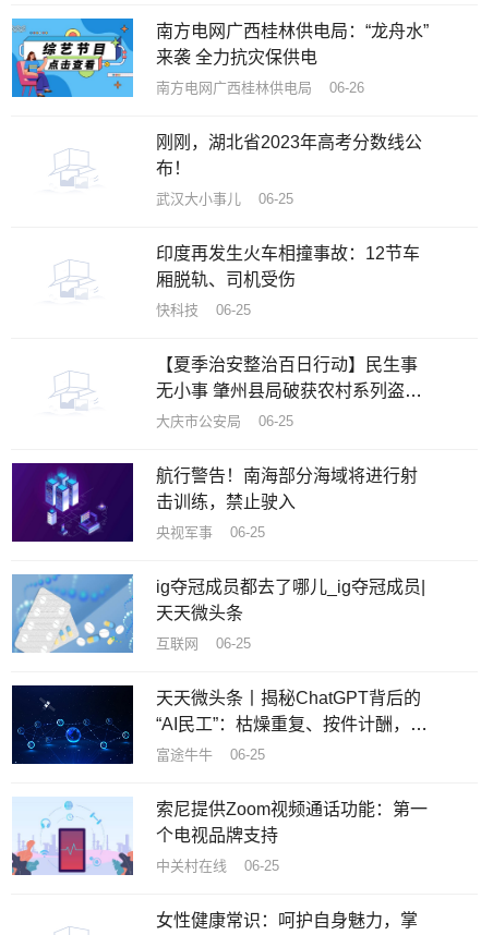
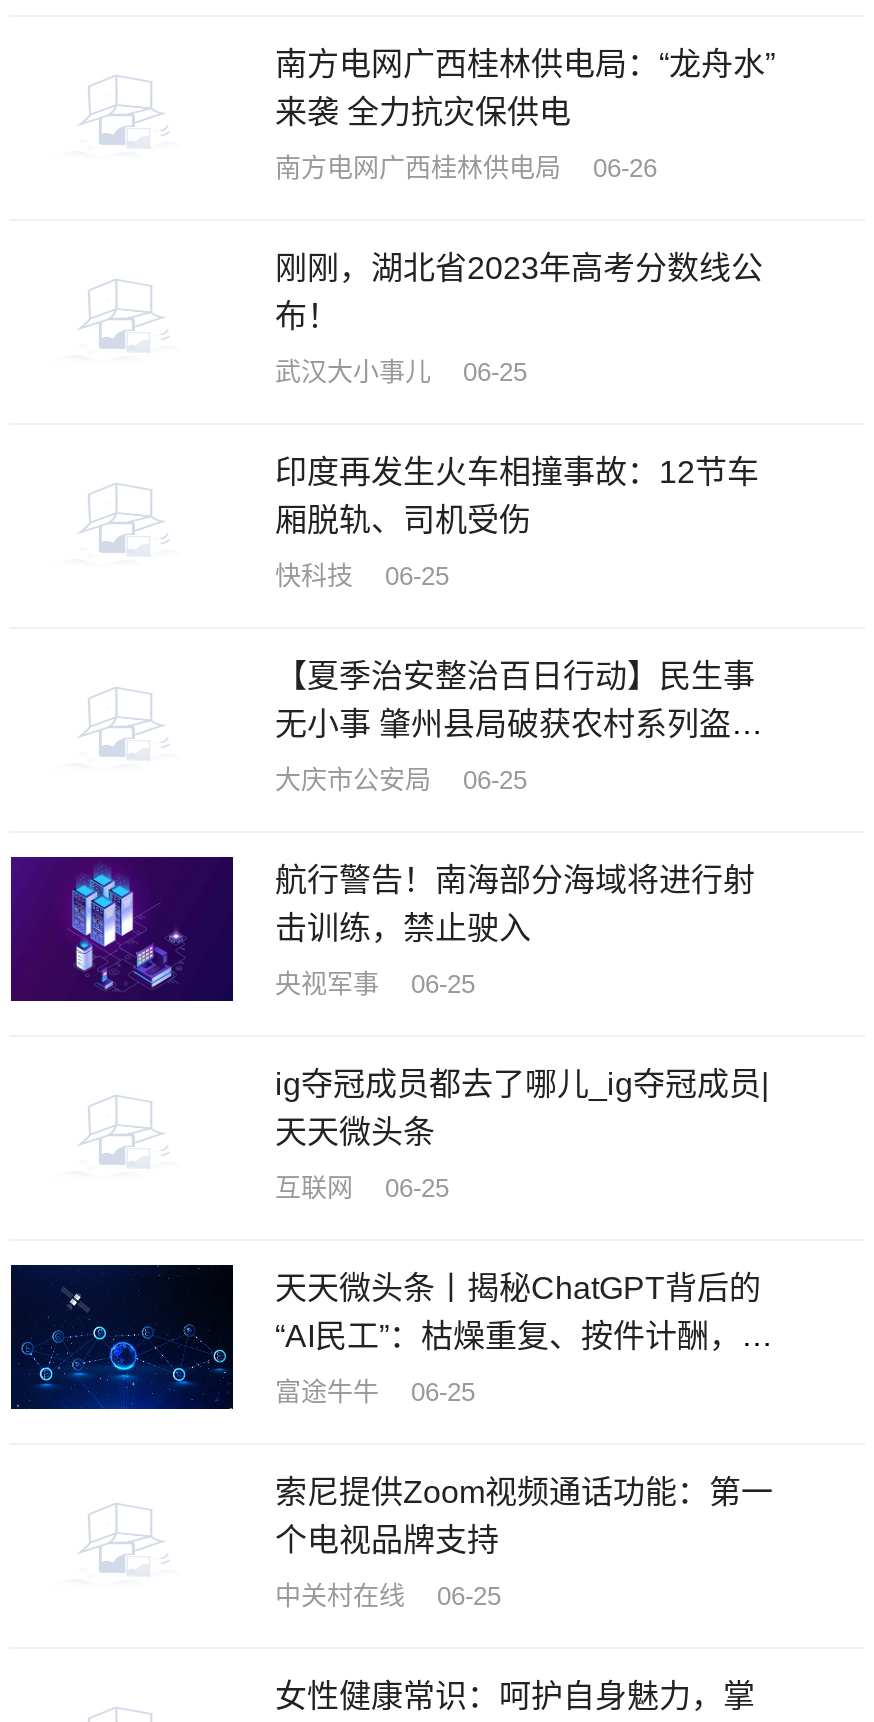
[11,17,134,98] [image] -> none
[11,573,134,654] [image] -> none
[11,798,134,876] [image] -> none

